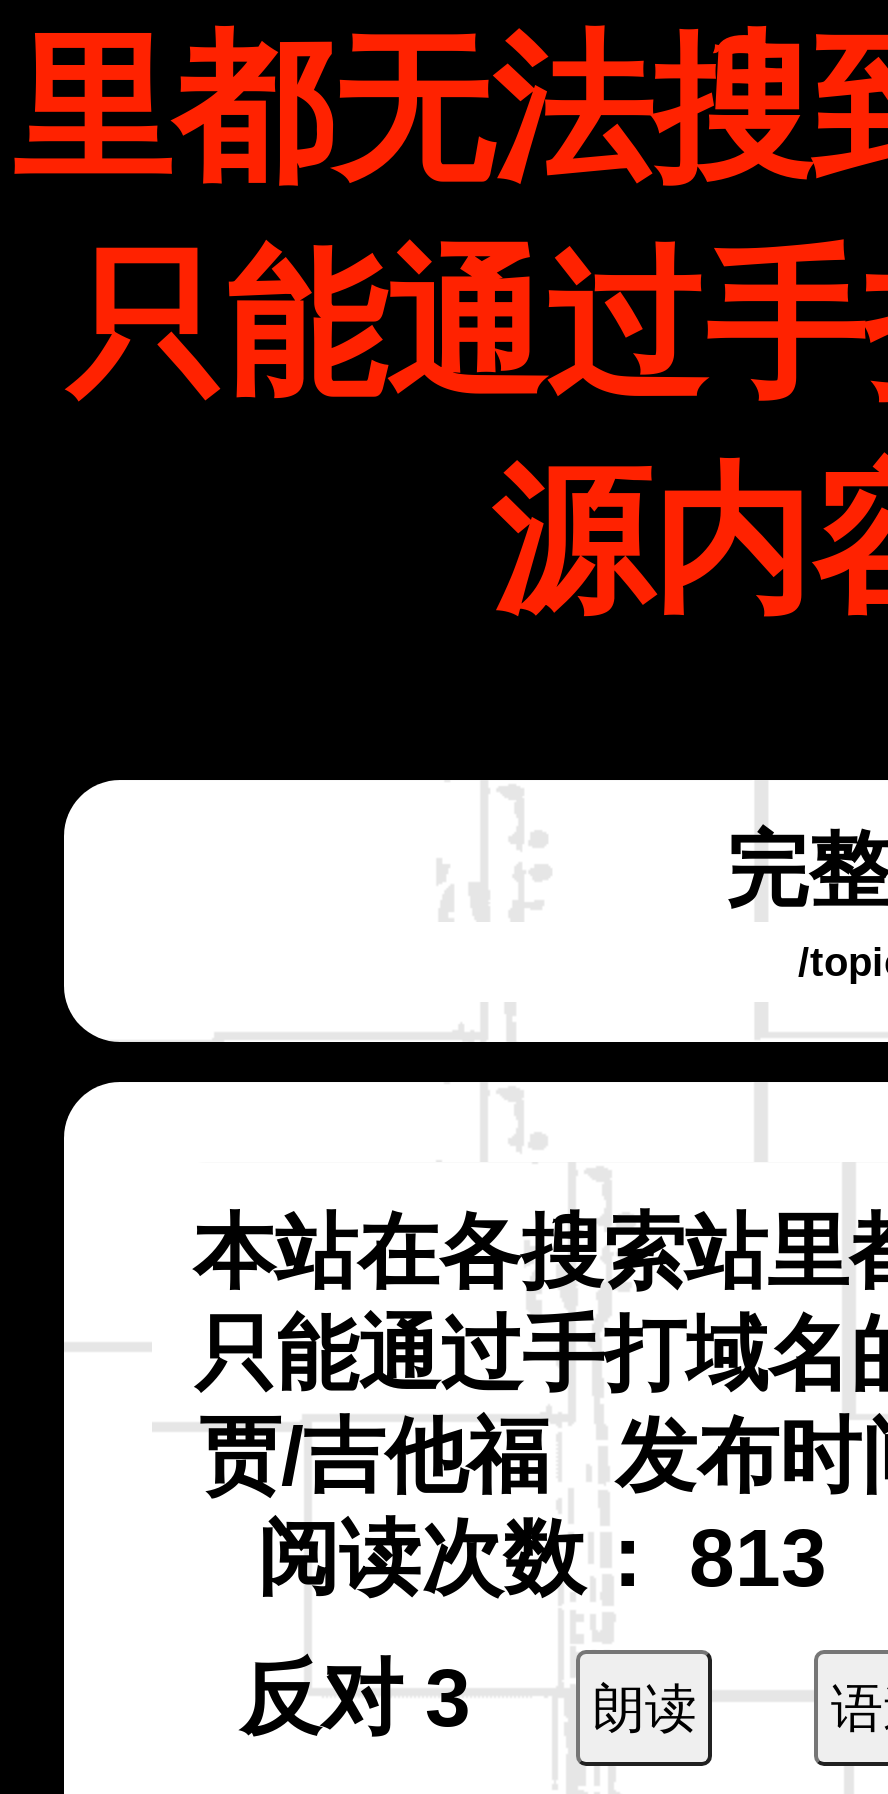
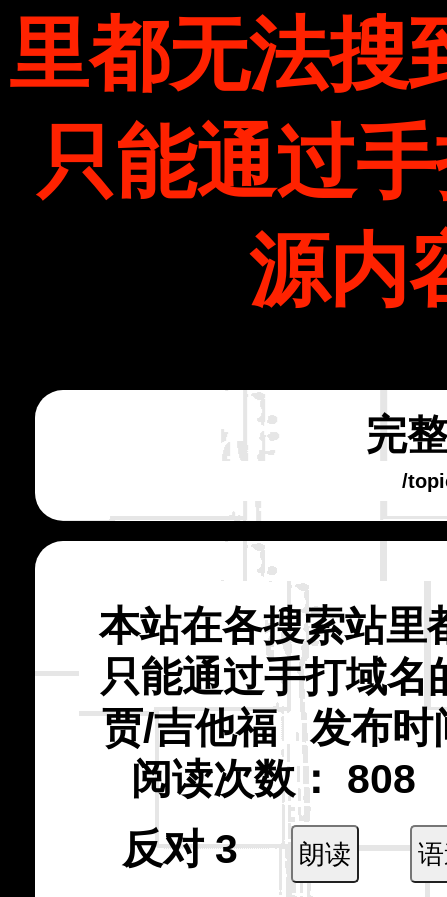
[213,1511,827,1603] 阅读次数：813 -> [109,756,416,802] 阅读次数：808

